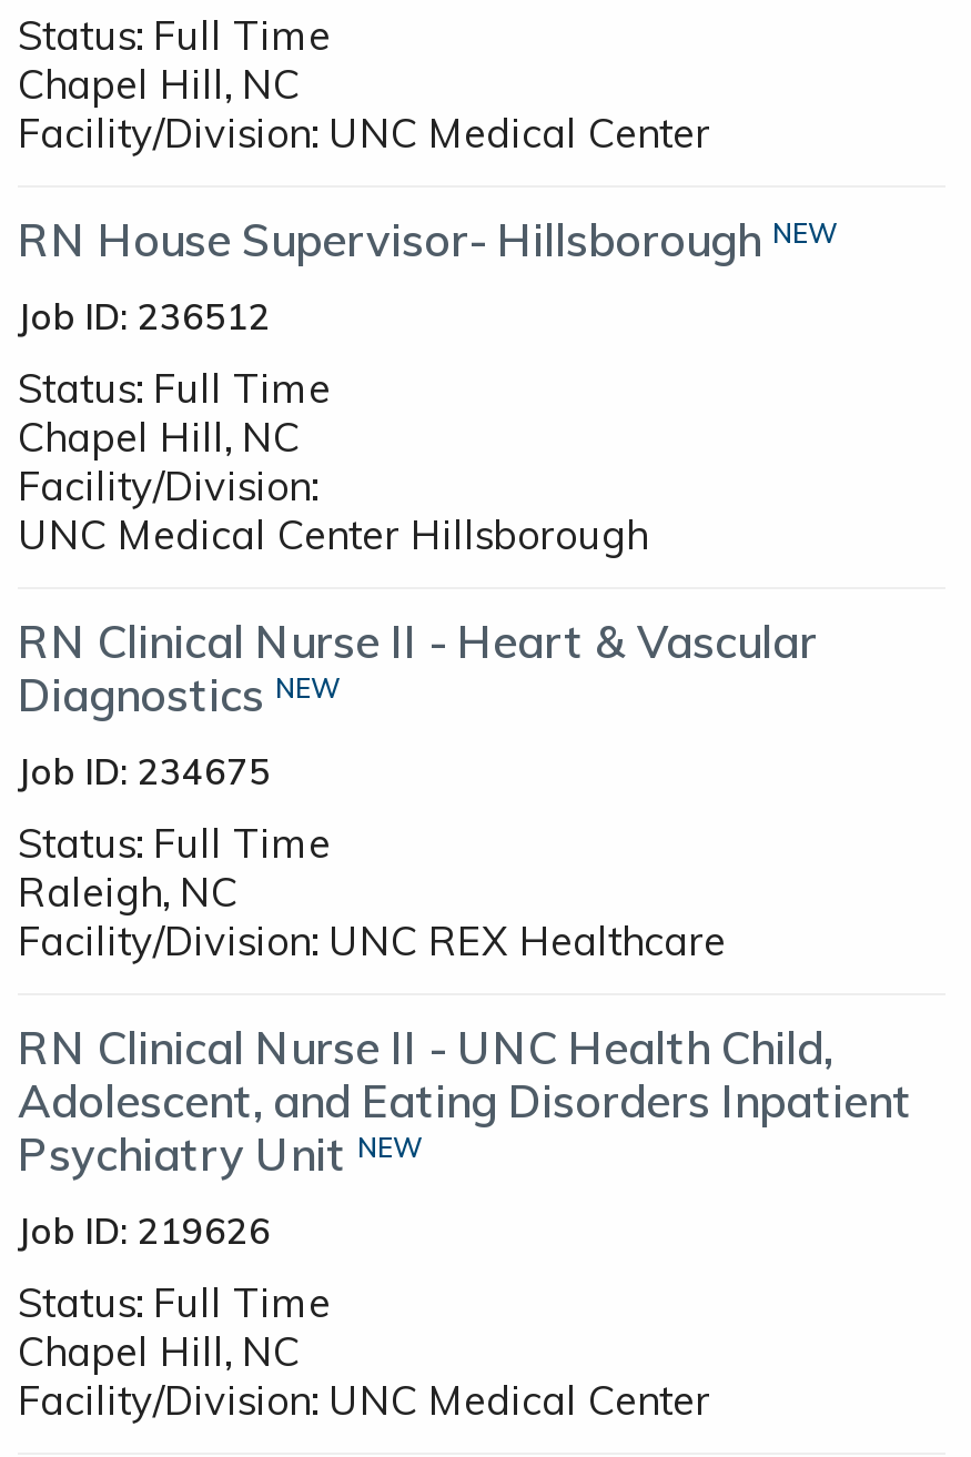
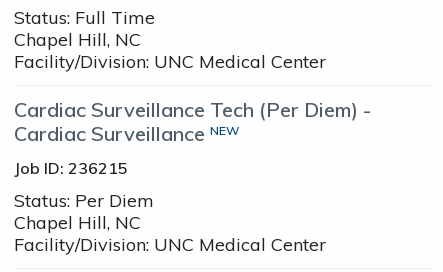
[18,212,912,1328] RN House Supervisor- Hillsborough NEW | Job ID: 236512 | Status: Full Time | Chapel Hill, NC | Facility/Division: | UNC Medical Center Hillsborough | RN Clinical Nurse II - Heart & Vascular | Diagnostics NEW | Job ID: 234675 | Status: Full Time | Raleigh, NC | Facility/Division: UNC REX Healthcare | RN Clinical Nurse II - UNC Health Child, | Adolescent, and Eating Disorders Inpatient | Psychiatry Unit NEW | Job ID: 219626 | Status: Full Time -> [14,97,371,212] Cardiac Surveillance Tech (Per Diem) - | Cardiac Surveillance NEW | Job ID: 236215 | Status: Per Diem

